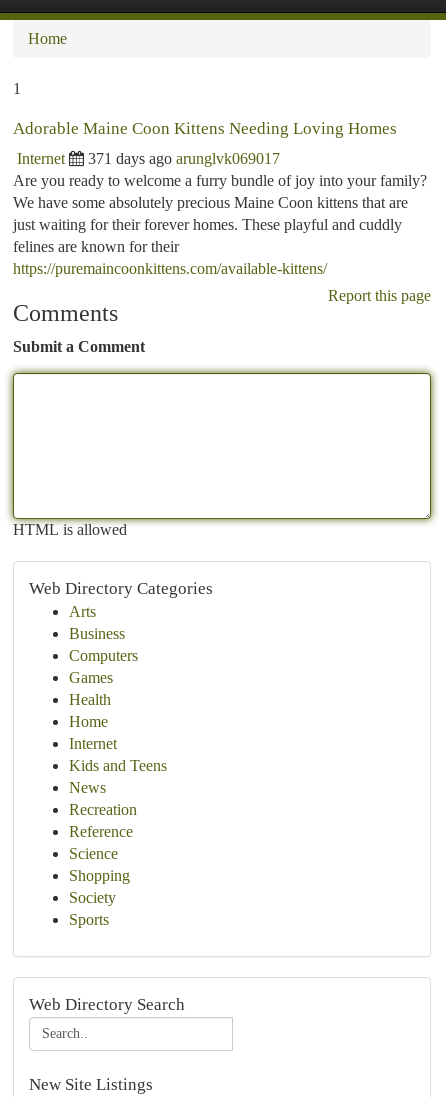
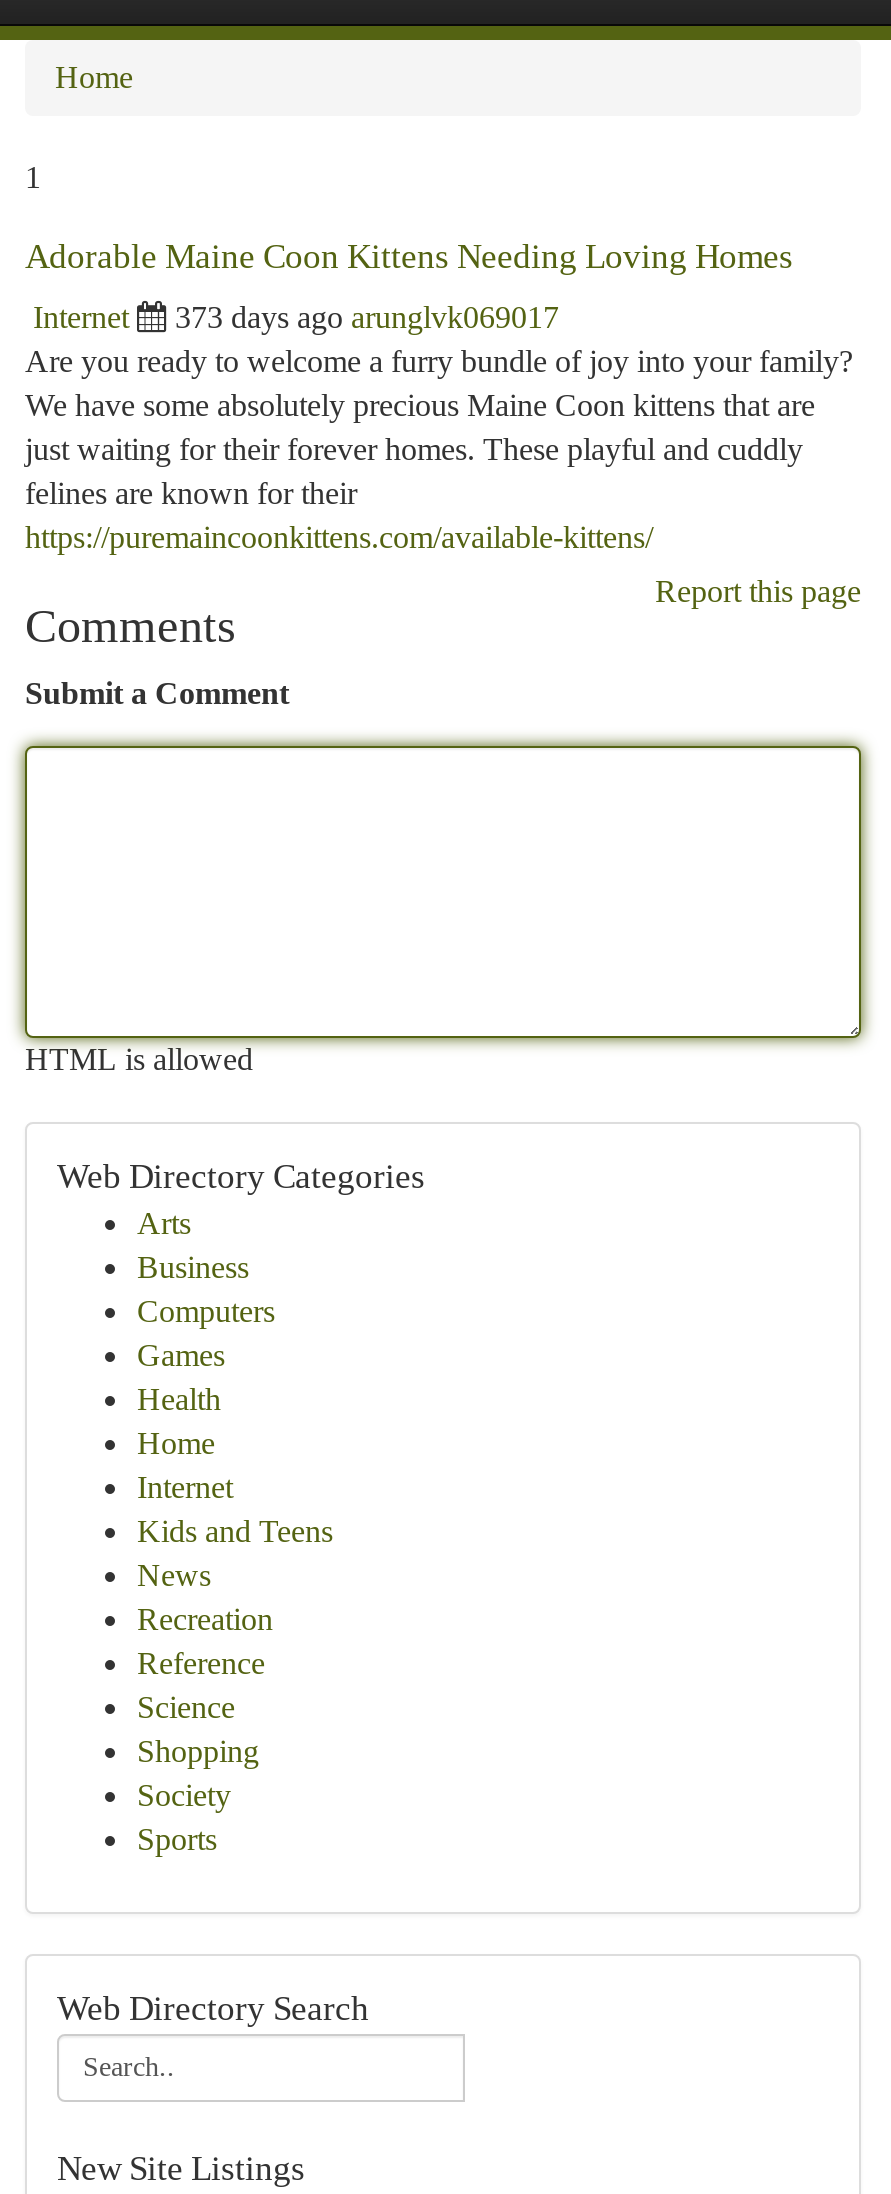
[88,150,280,167] 371 days ago arunglvk069017 -> [175,300,559,334] 373 days ago arunglvk069017

